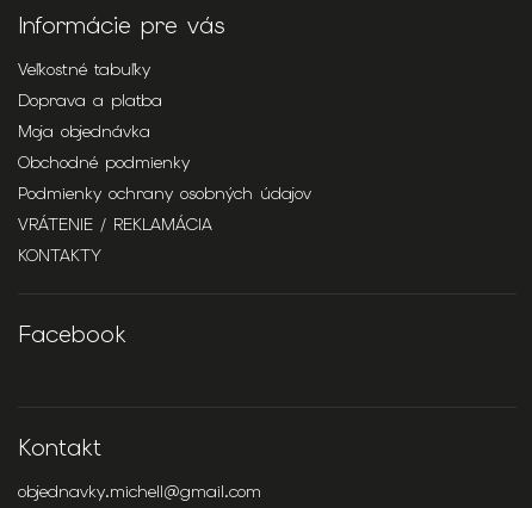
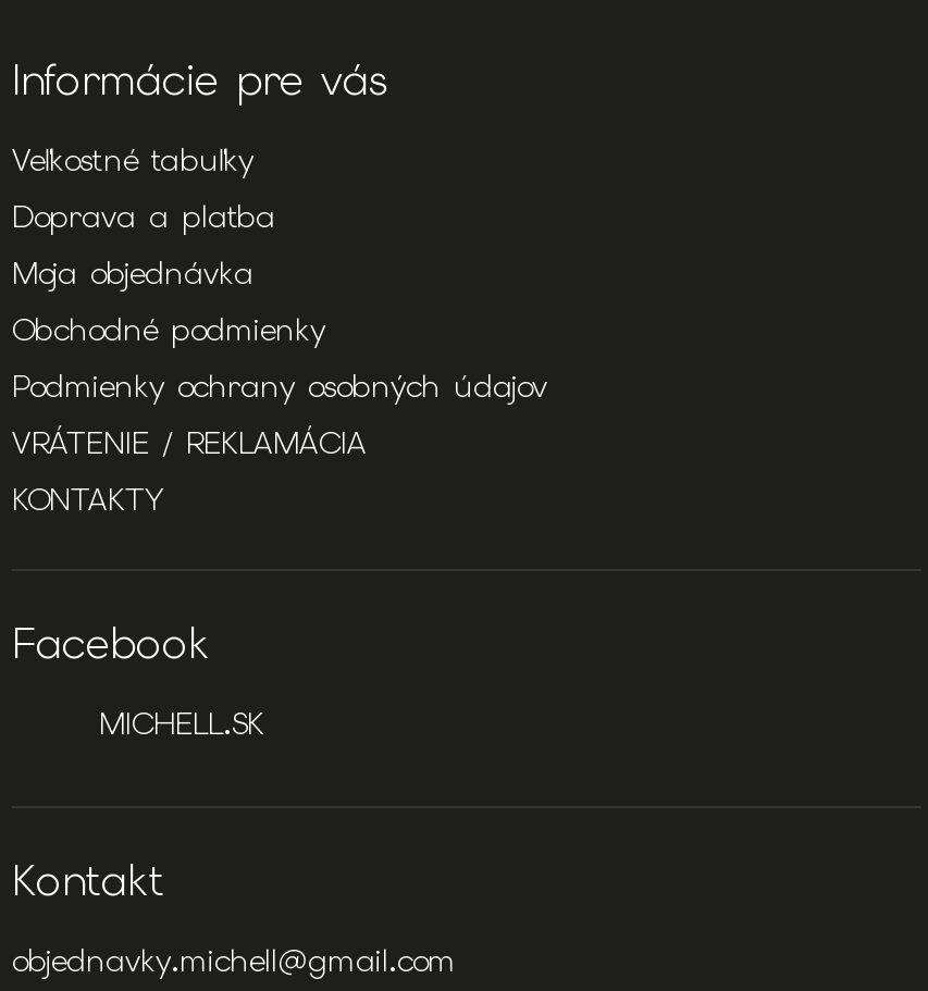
none -> [99,705,264,744] MICHELL.SK

